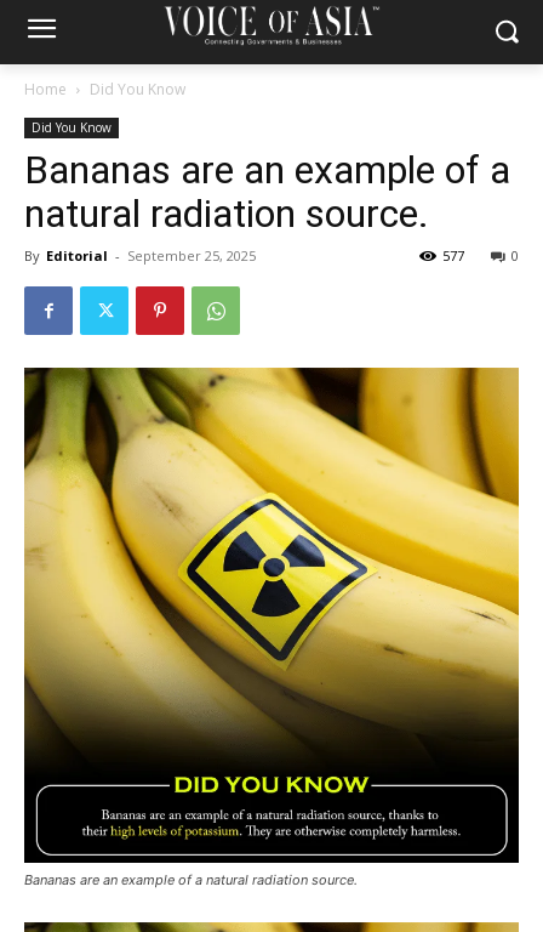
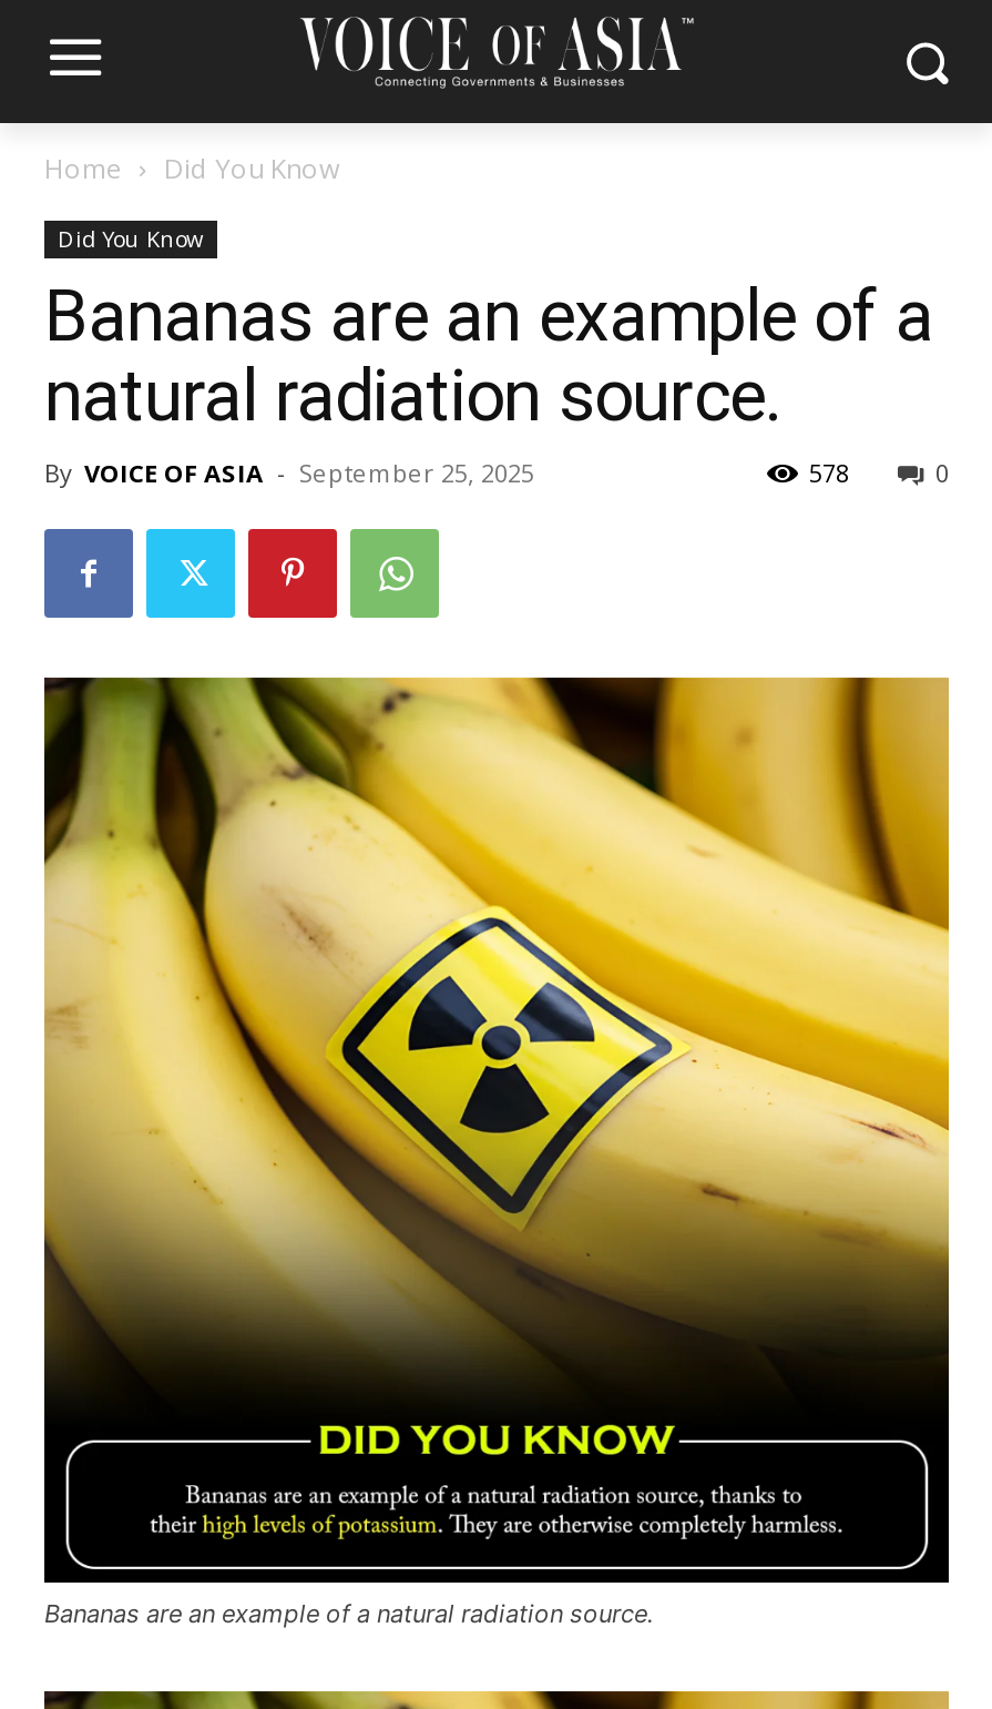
[24,246,256,265] By Editorial - September 25, 2025 -> [44,456,534,489] By VOICE OF ASIA - September 25, 2025
[442,246,464,265] 577 -> [809,456,849,489] 578

